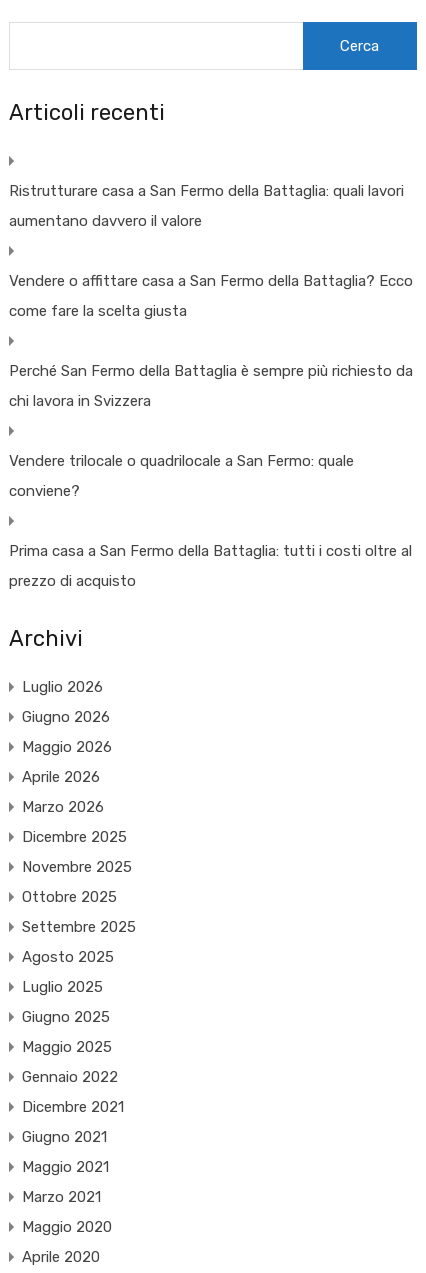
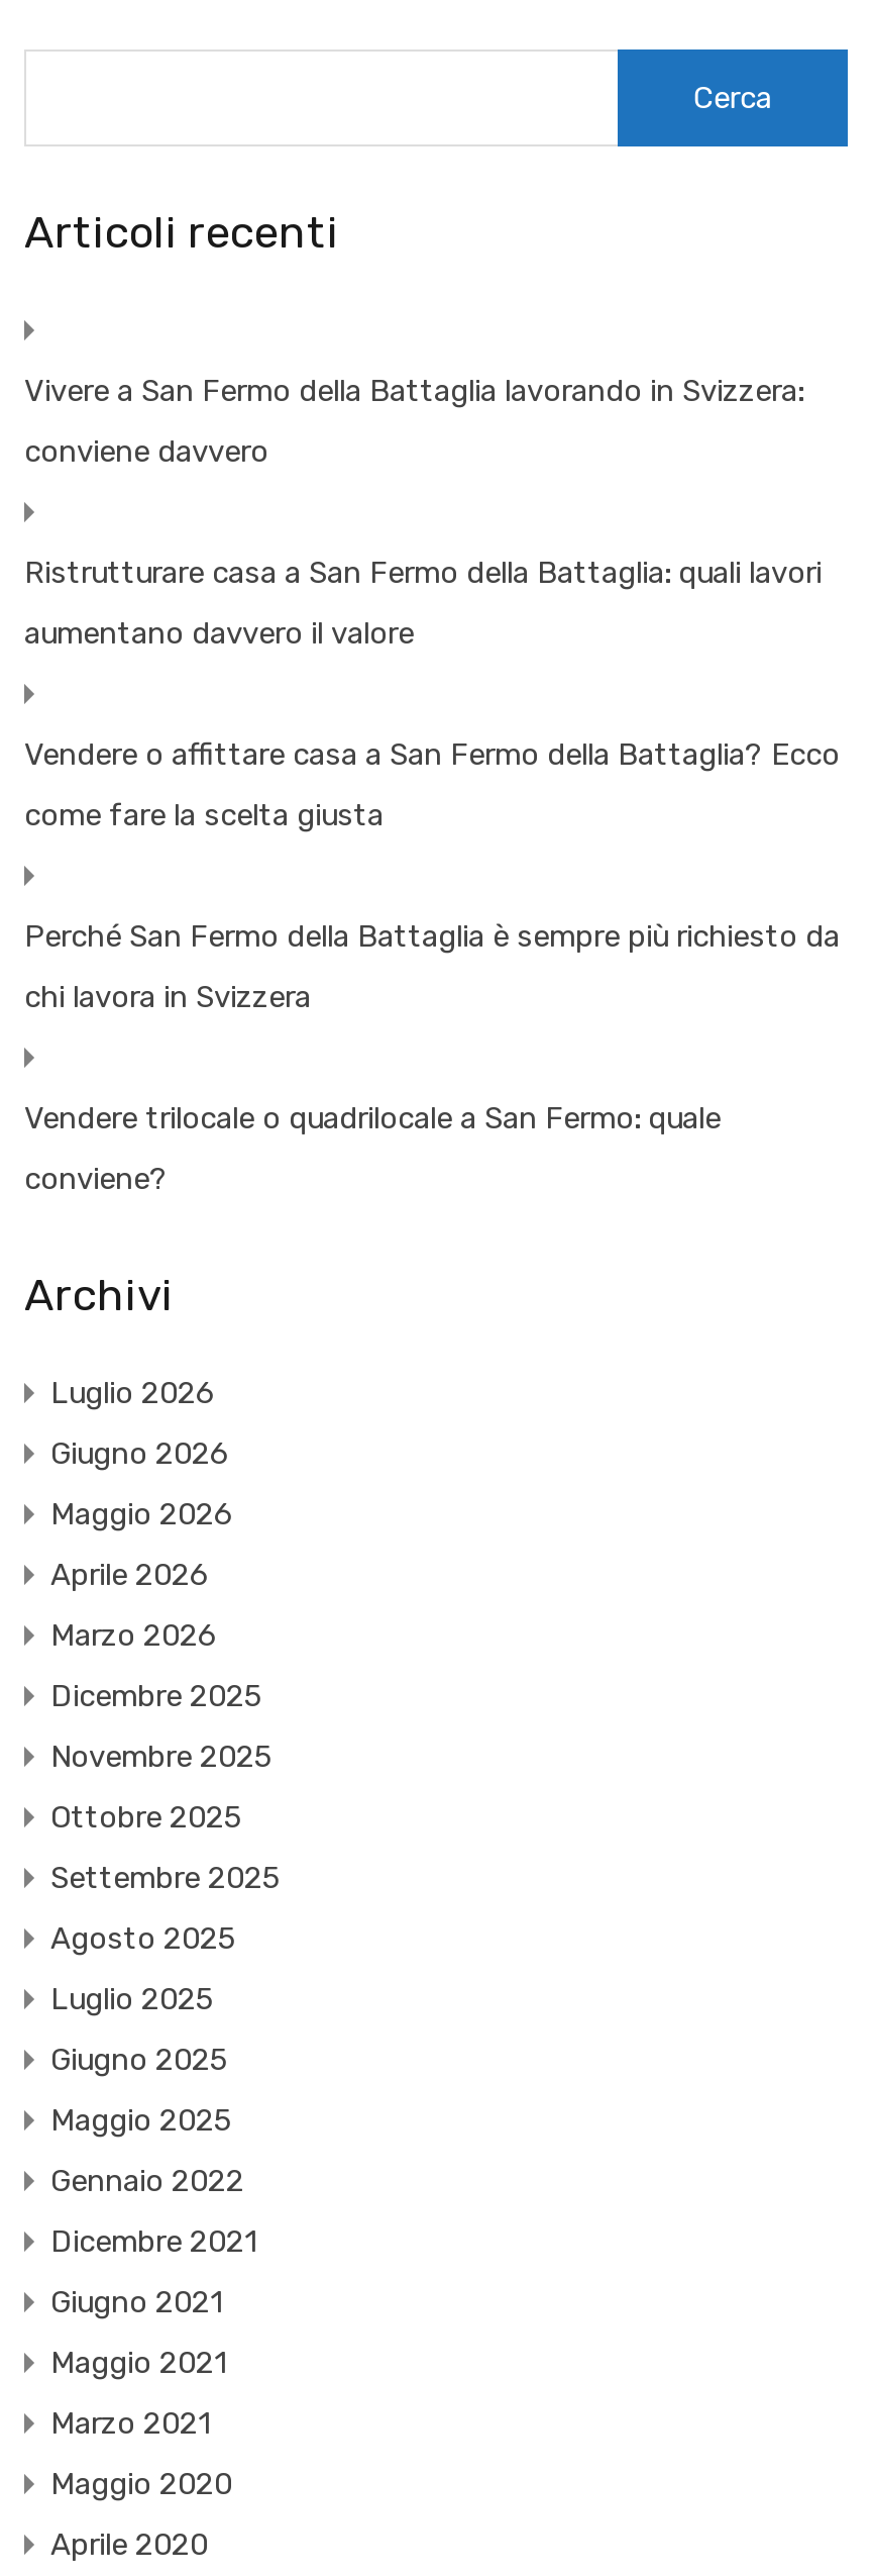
none -> [24,374,803,471] Vivere a San Fermo della Battaglia lavorando in Svizzera: | conviene davvero
moved [9,182,413,500] -> [24,555,840,1198]: Ristrutturare casa a San Fermo della Battaglia: quali lavori | aumentano davvero il valore | Vendere o affittare casa a San Fermo della Battaglia? Ecco | come fare la scelta giusta | Perché San Fermo della Battaglia è sempre più richiesto da | chi lavora in Svizzera | Vendere trilocale o quadrilocale a San Fermo: quale | conviene?
[9,542,412,590] Prima casa a San Fermo della Battaglia: tutti i costi oltre al | prezzo di acquisto -> none

